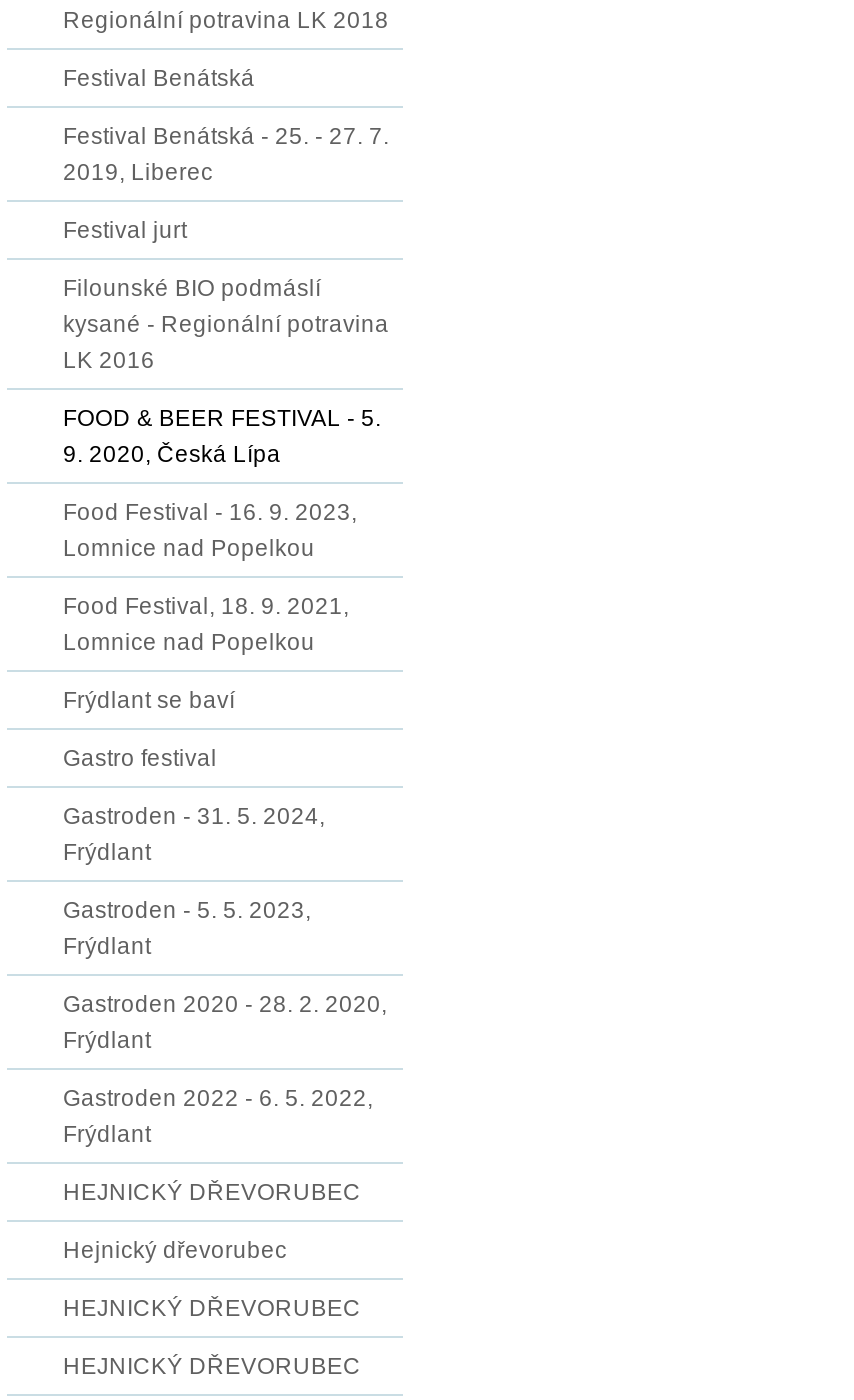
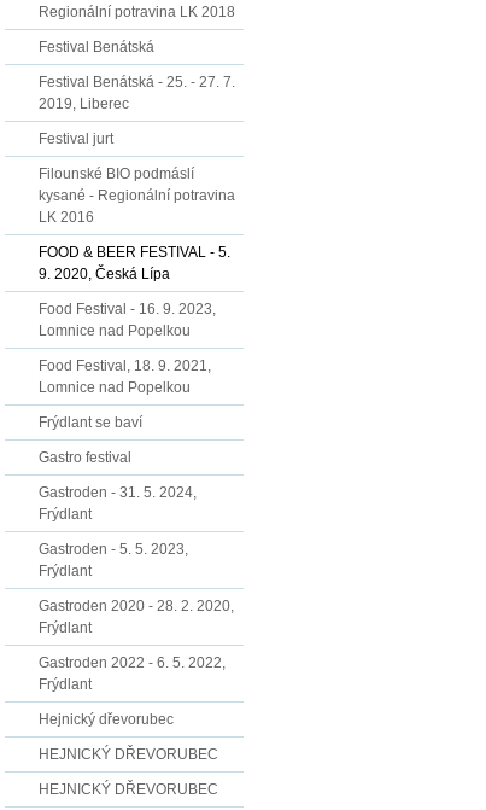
[63,1180,361,1204] HEJNICKÝ DŘEVORUBEC -> none

